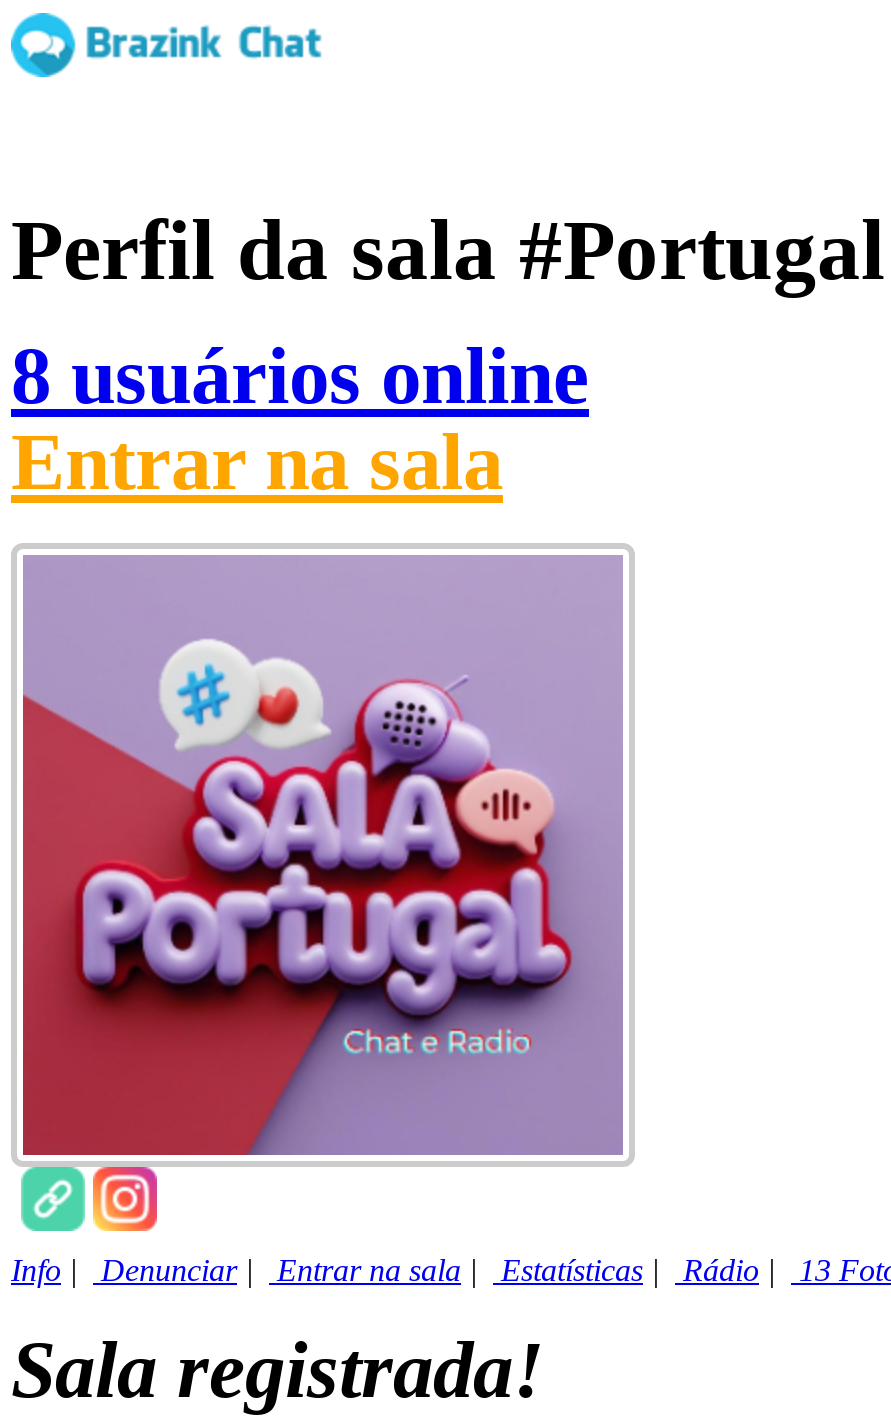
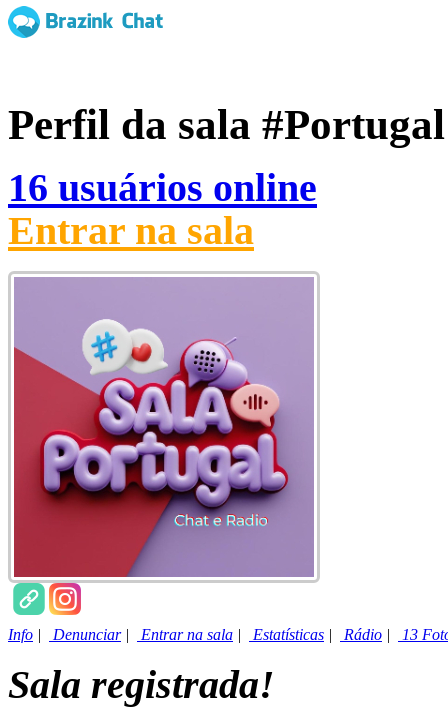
[11,331,589,421] 8 usuários online -> [8,165,317,210] 16 usuários online

